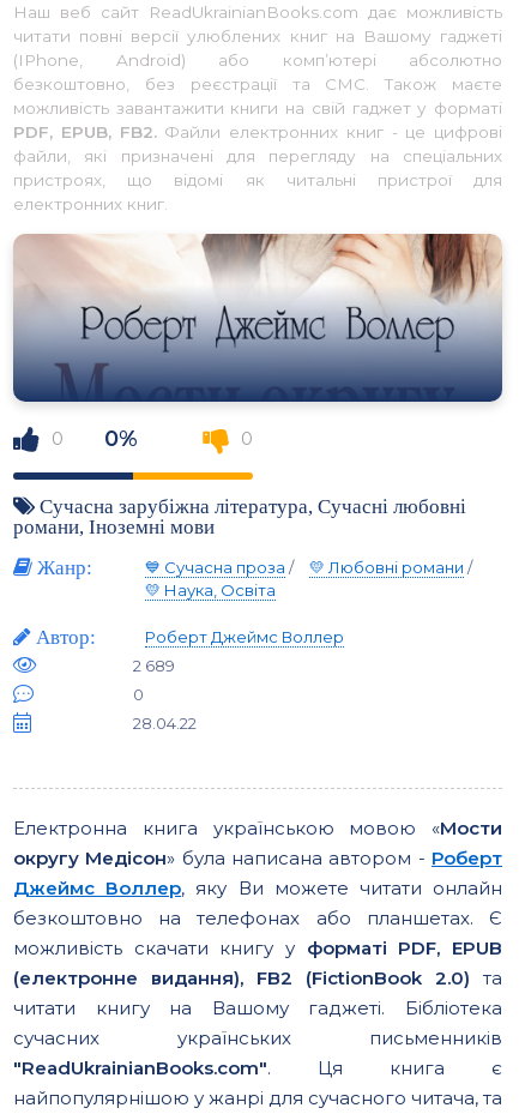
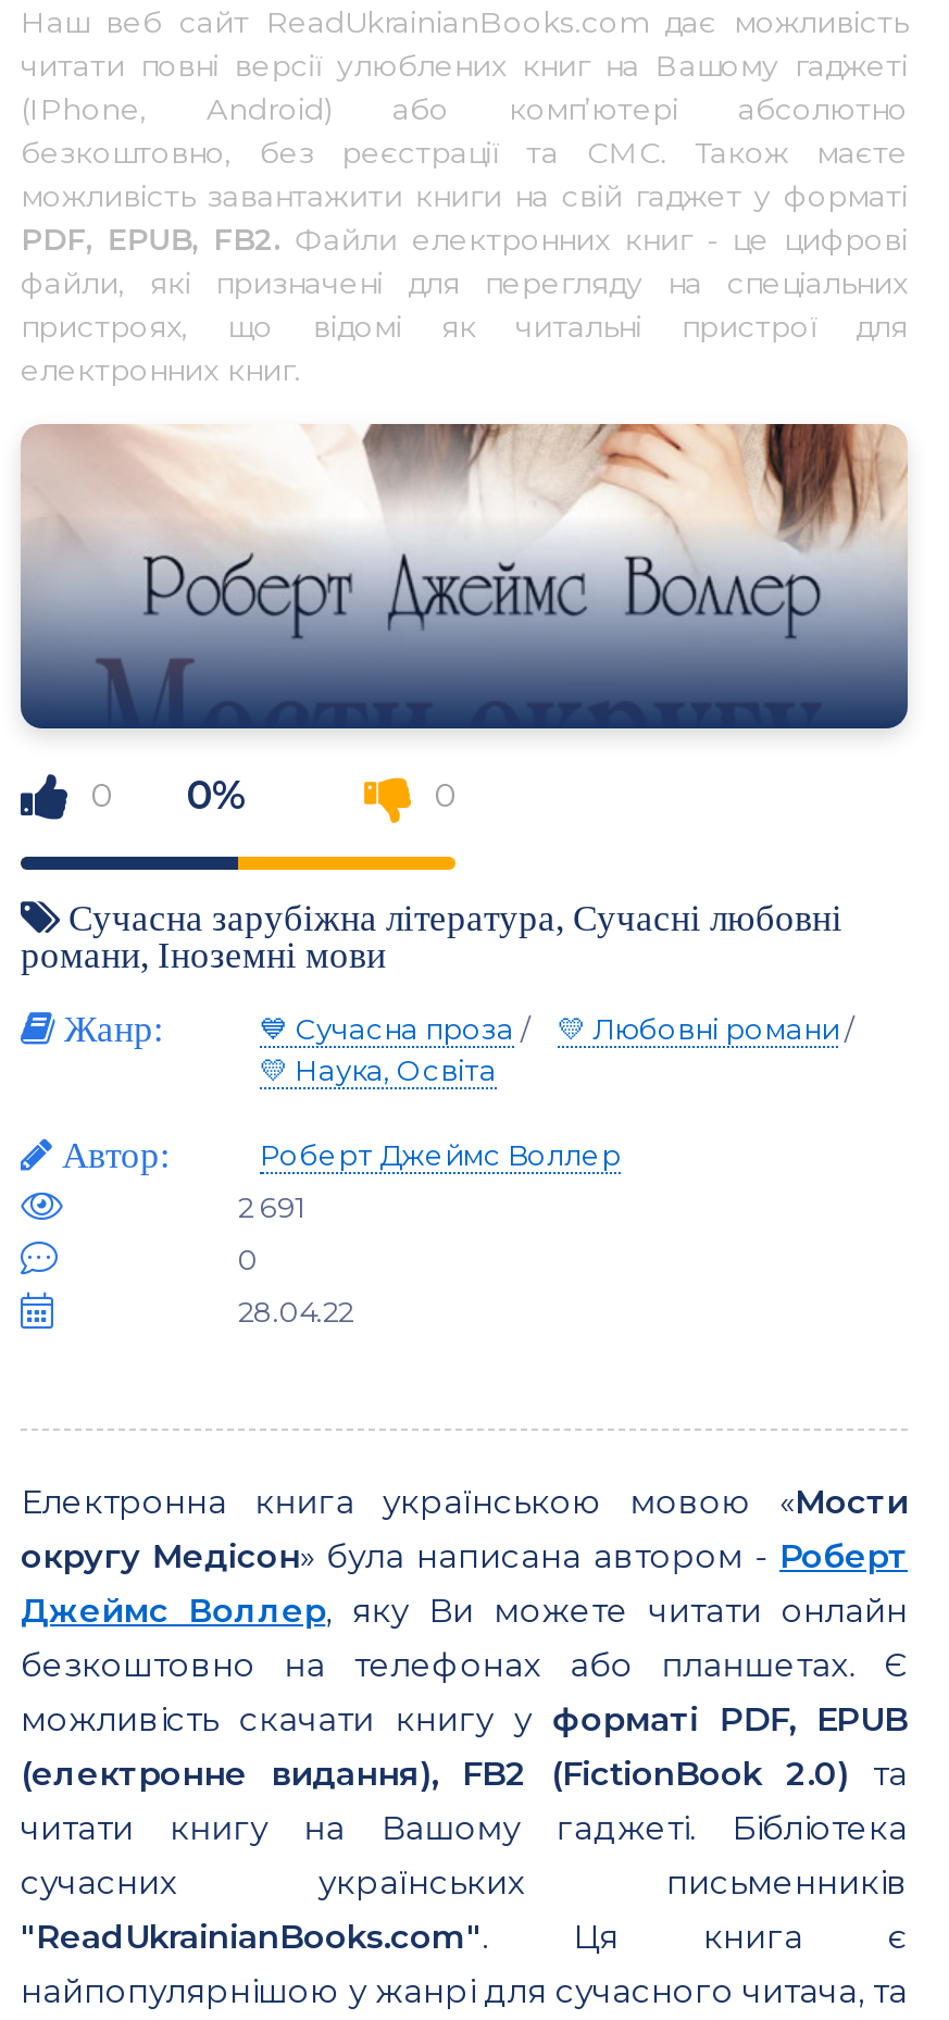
[133,656,175,675] 2 689 -> [238,1189,303,1224] 2 691

